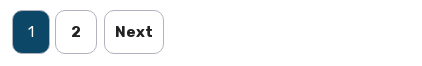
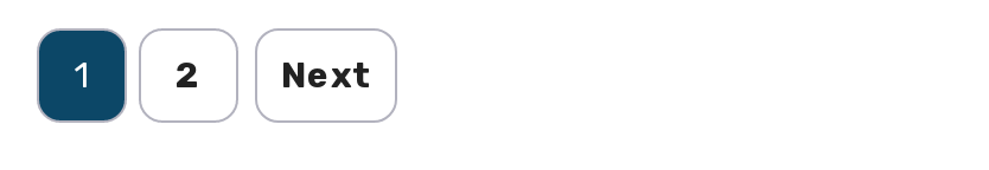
[11,9,54,55] [image] -> [18,25,120,129] [image]

